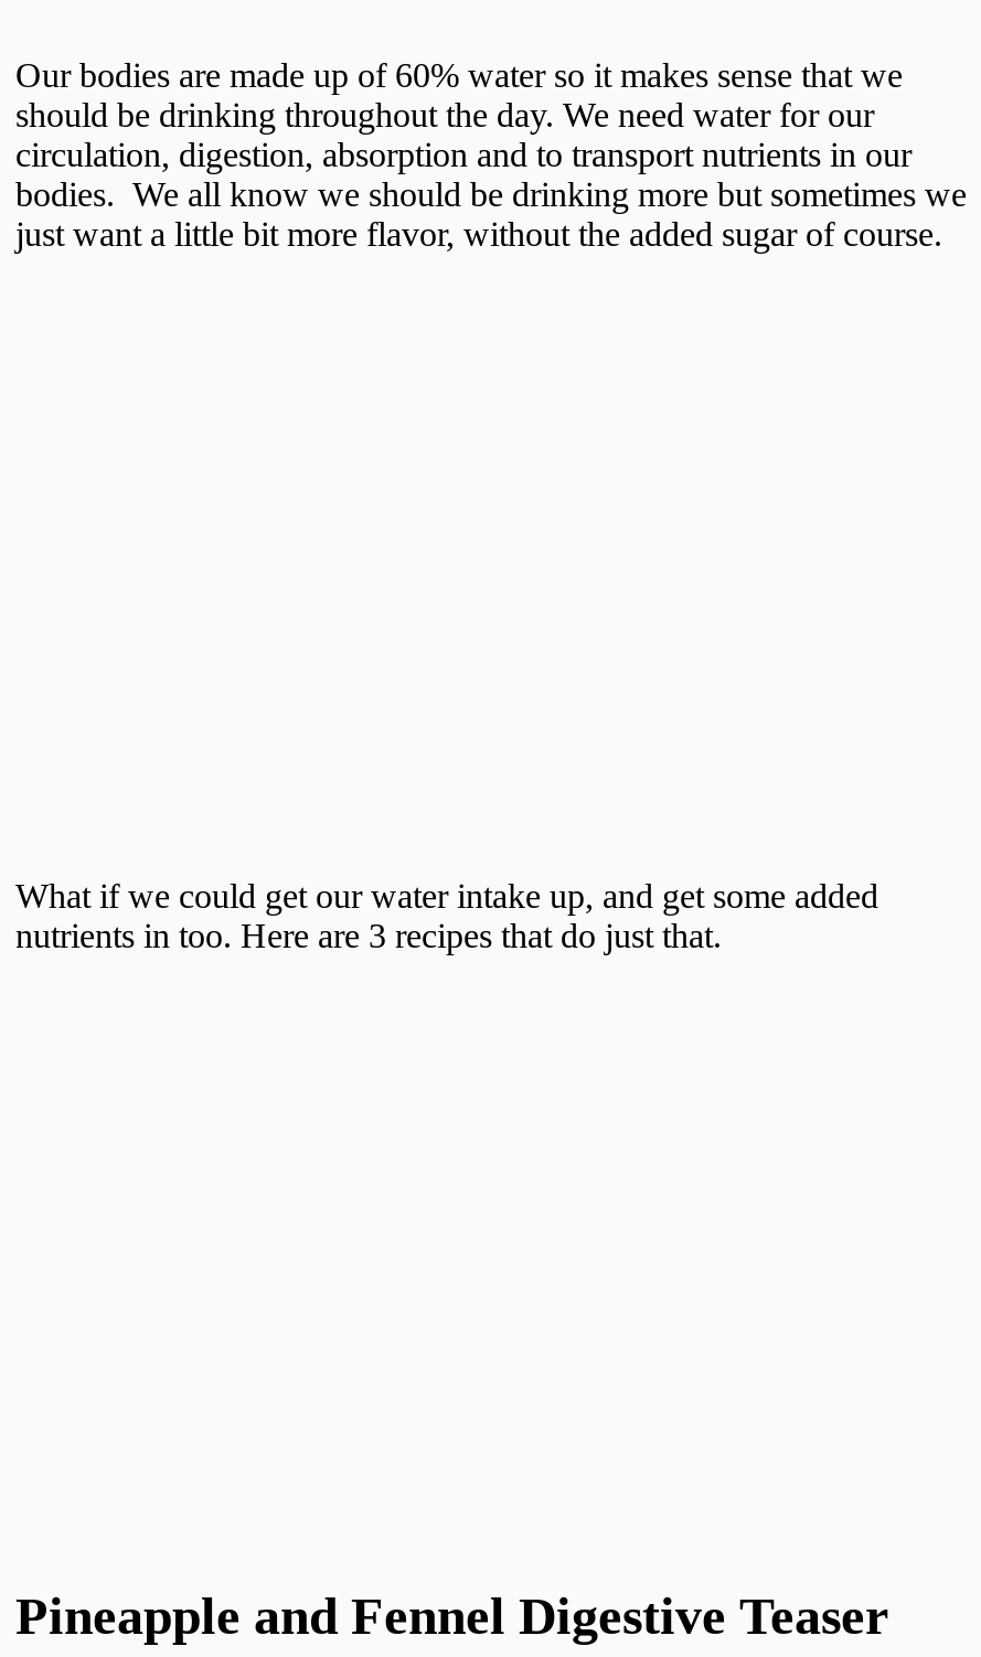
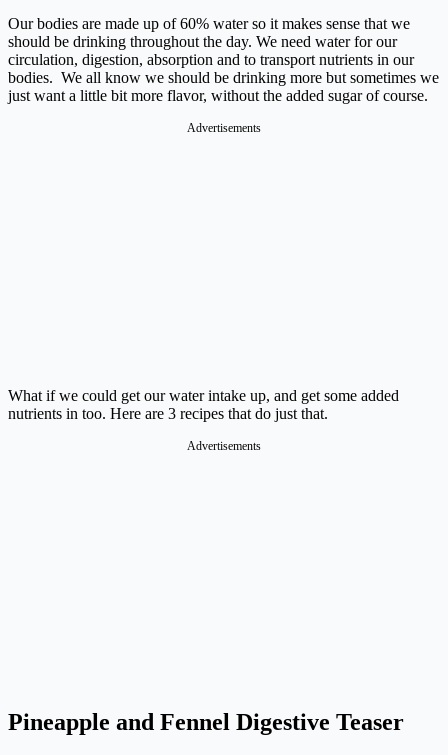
none -> [187,121,261,135] Advertisements
none -> [187,439,261,453] Advertisements

